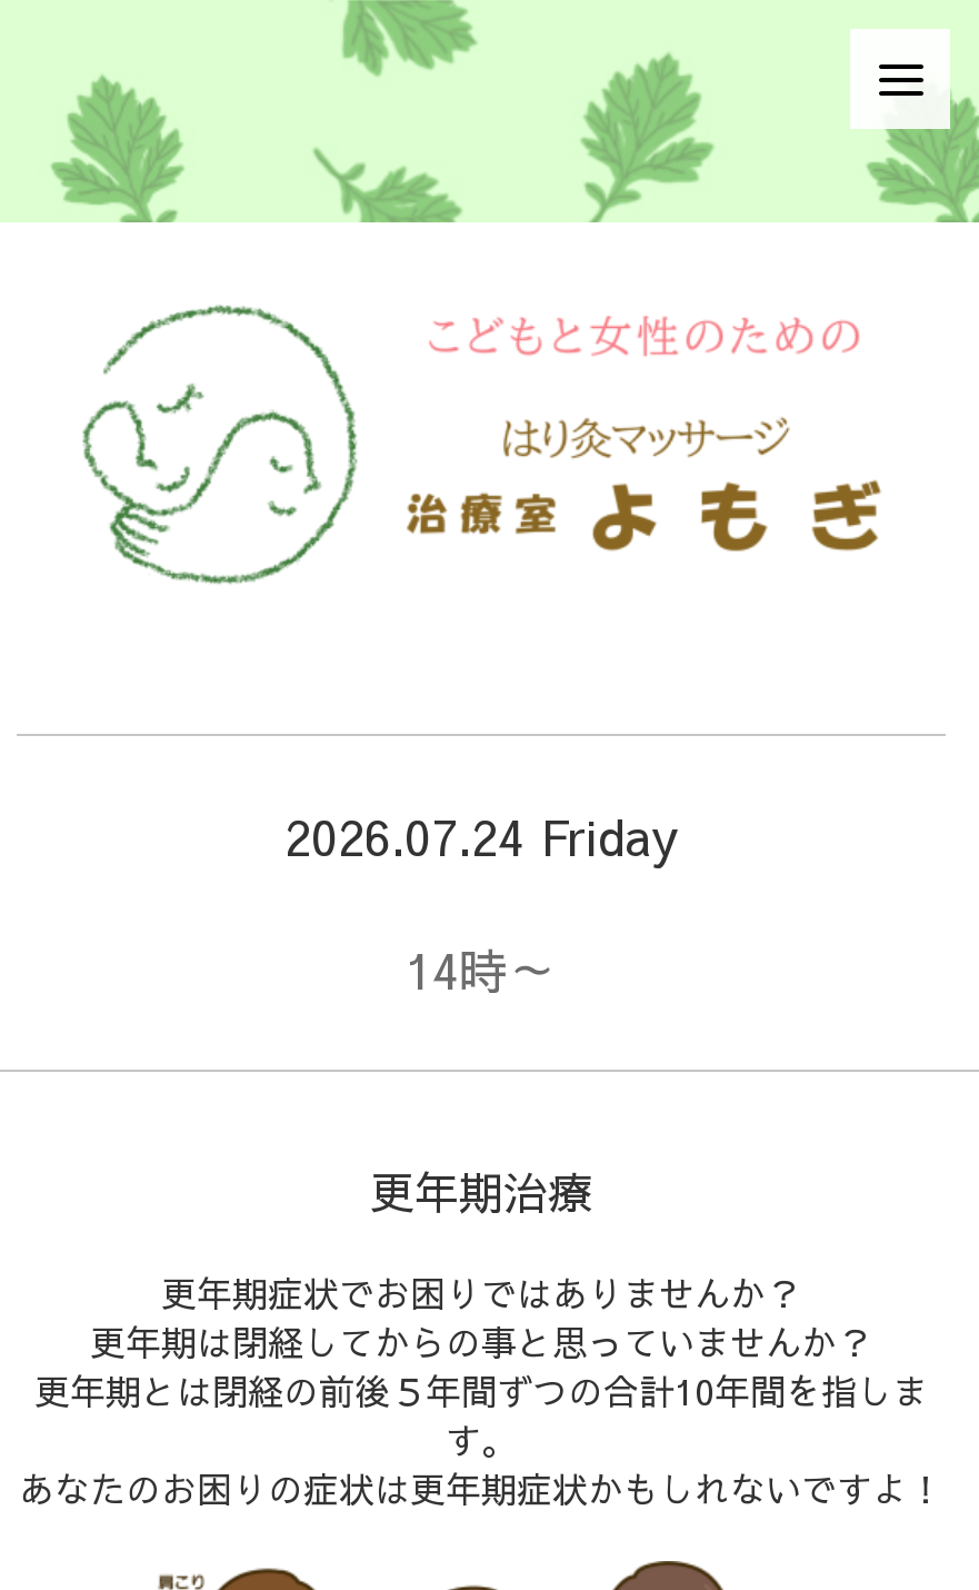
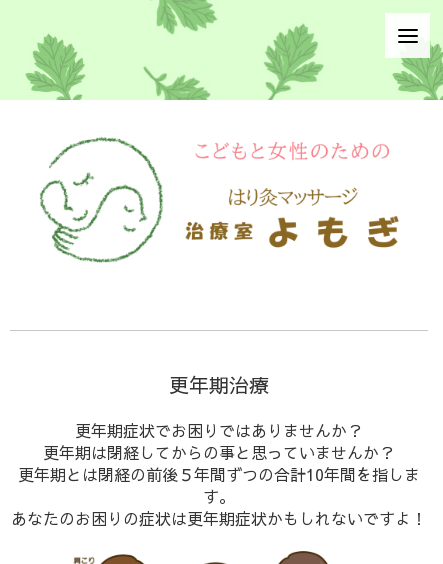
[284,803,678,1003] 2026.07.24 Friday | 14時～ -> none

